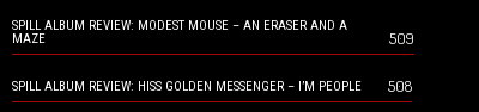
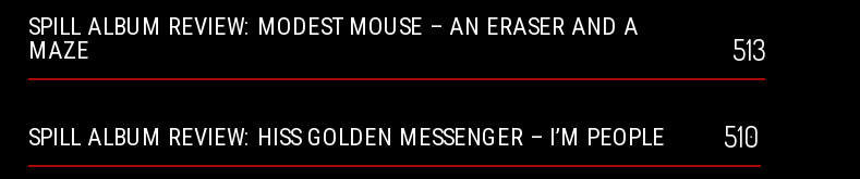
[389,28,414,47] 509 -> [732,32,765,66] 513
[388,76,412,95] 508 -> [724,118,761,153] 510

